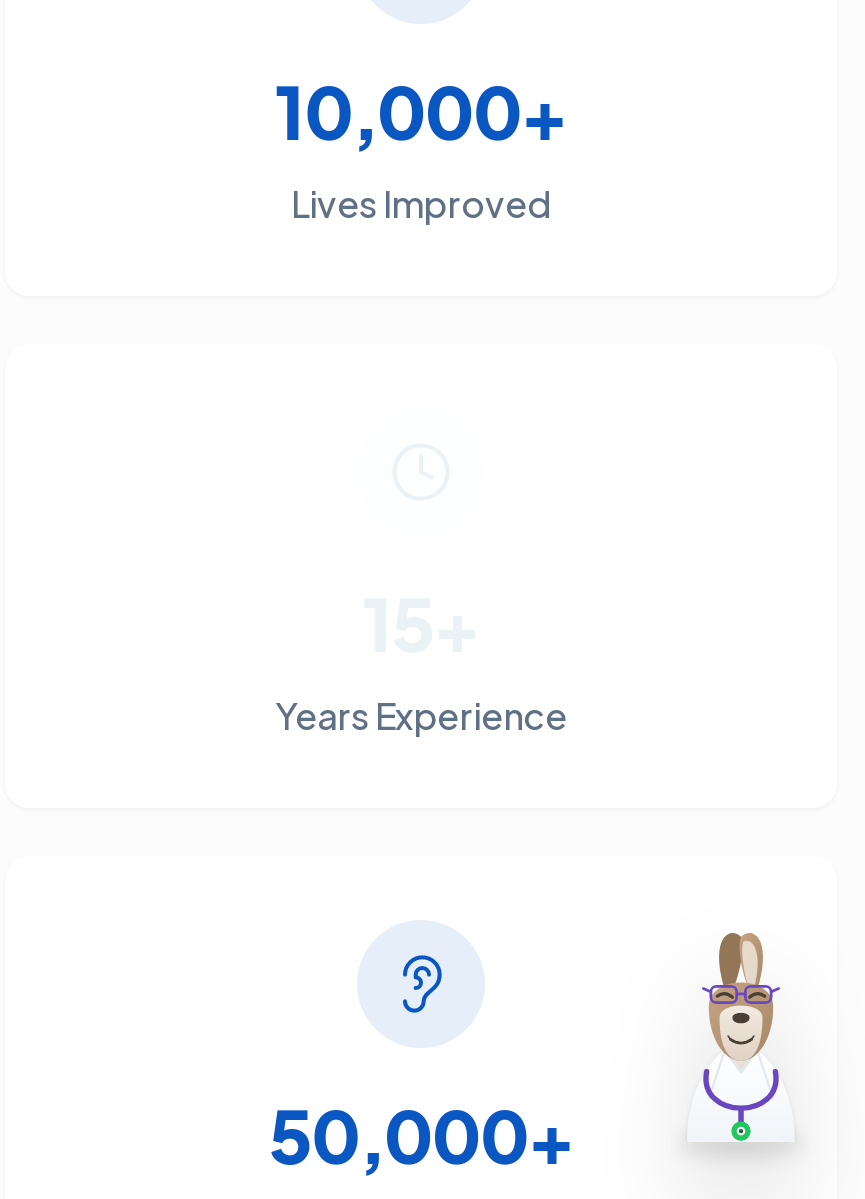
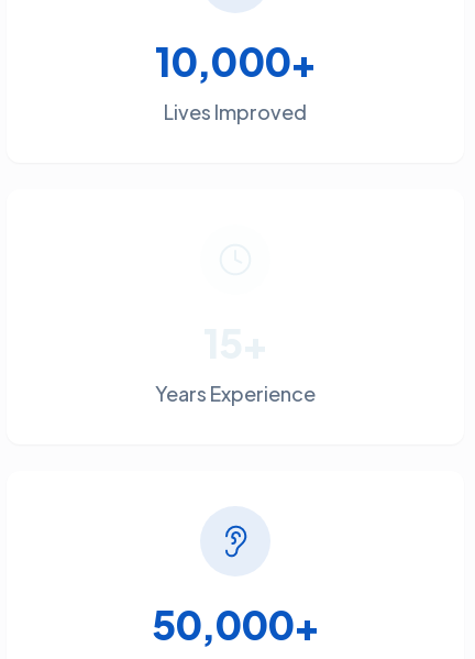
[681,930,801,1166] [image] -> none

